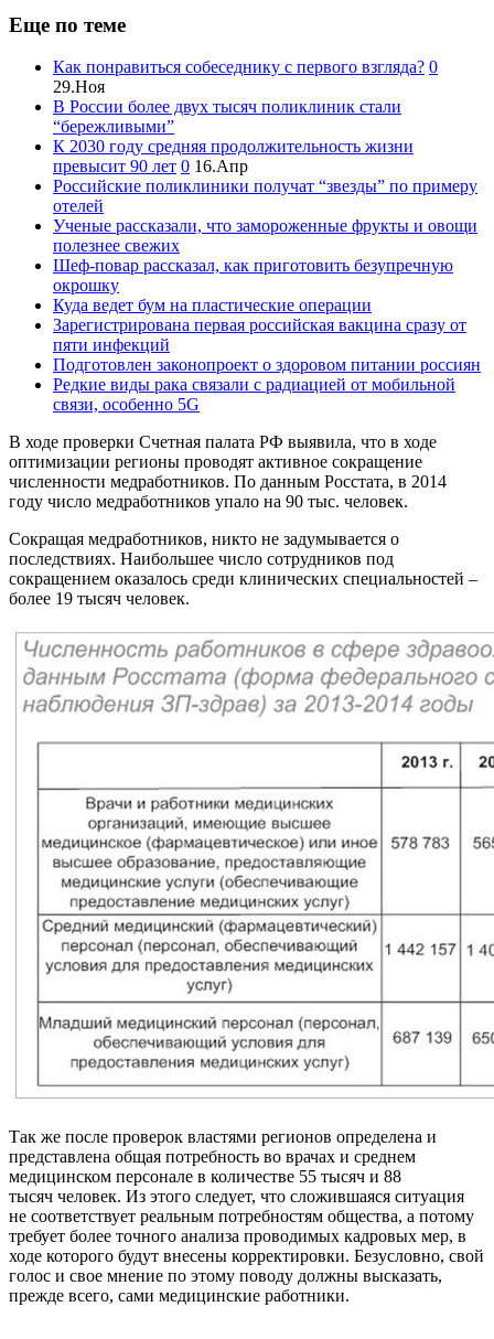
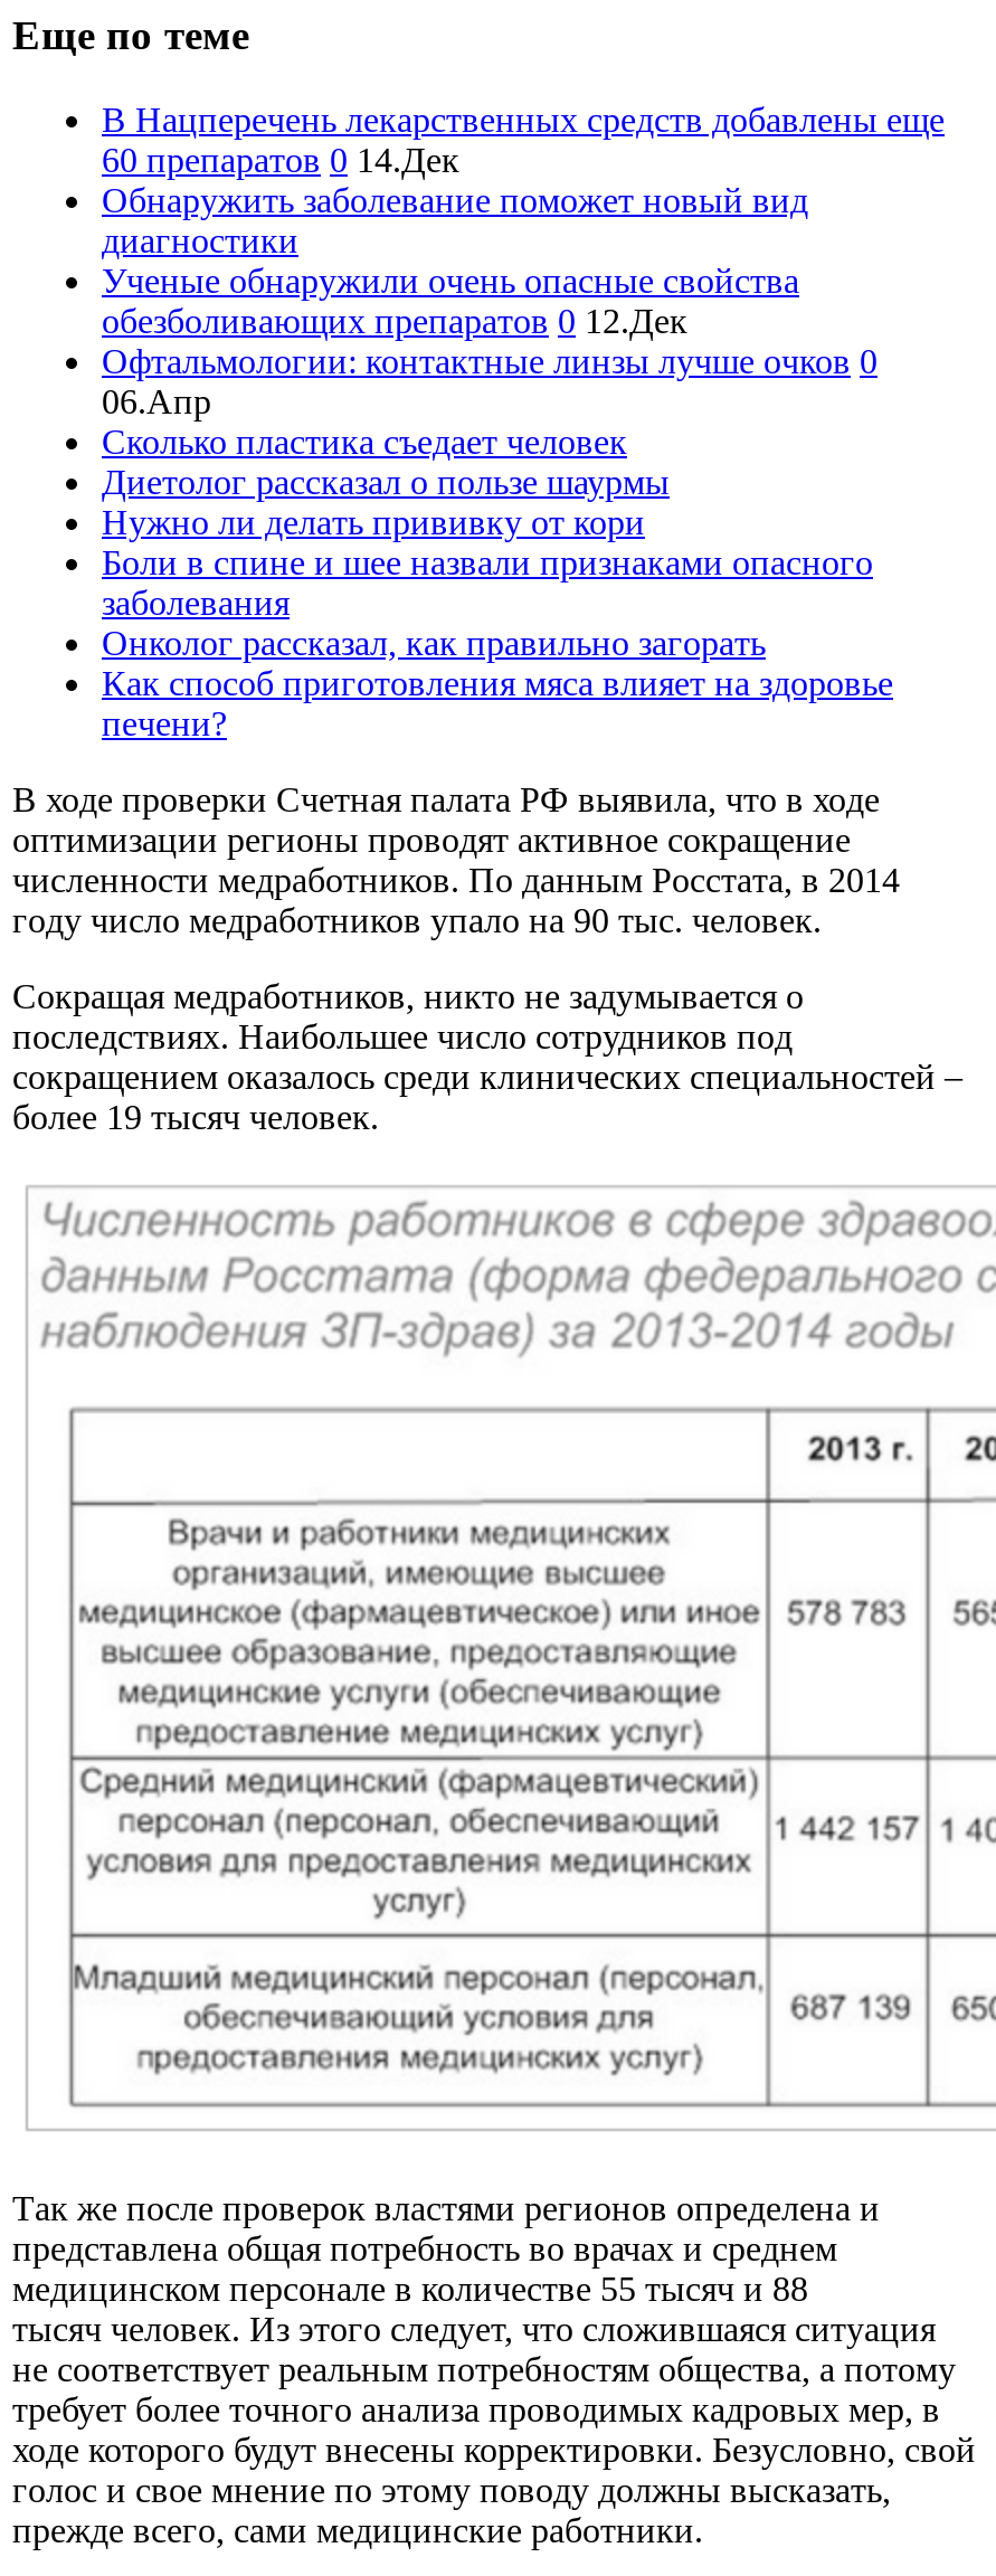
[53,58,481,414] Как понравиться собеседнику с первого взгляда? 0 | 29.Ноя | В России более двух тысяч поликлиник стали | “бережливыми” | К 2030 году средняя продолжительность жизни | превысит 90 лет 0 16.Апр | Российские поликлиники получат “звезды” по примеру | отелей | Ученые рассказали, что замороженные фрукты и овощи | полезнее свежих | Шеф-повар рассказал, как приготовить безупречную | окрошку | Куда ведет бум на пластические операции | Зарегистрирована первая российская вакцина сразу от | пяти инфекций | Подготовлен законопроект о здоровом питании россиян | Редкие виды рака связали с радиацией от мобильной | связи, особенно 5G -> [102,101,945,743] В Нацперечень лекарственных средств добавлены еще | 60 препаратов 0 14.Дек | Обнаружить заболевание поможет новый вид | диагностики | Ученые обнаружили очень опасные свойства | обезболивающих препаратов 0 12.Дек | Офтальмологии: контактные линзы лучше очков 0 | 06.Апр | Сколько пластика съедает человек | Диетолог рассказал о пользе шаурмы | Нужно ли делать прививку от кори | Боли в спине и шее назвали признаками опасного | заболевания | Онколог рассказал, как правильно загорать | Как способ приготовления мяса влияет на здоровье | печени?

